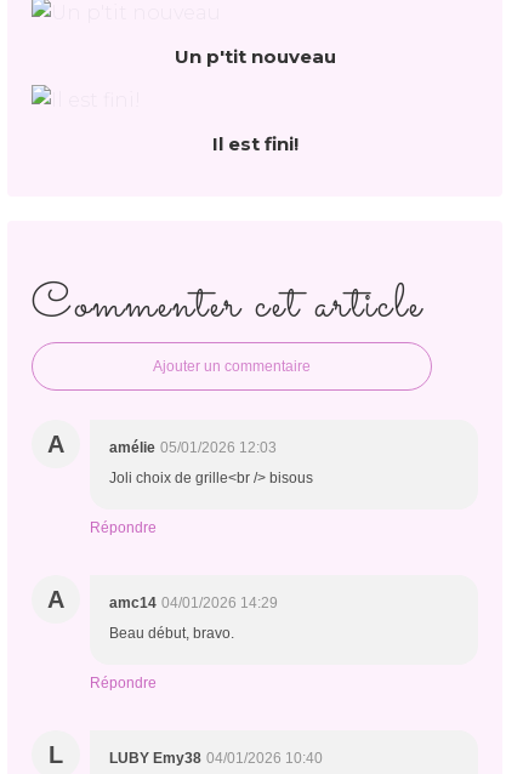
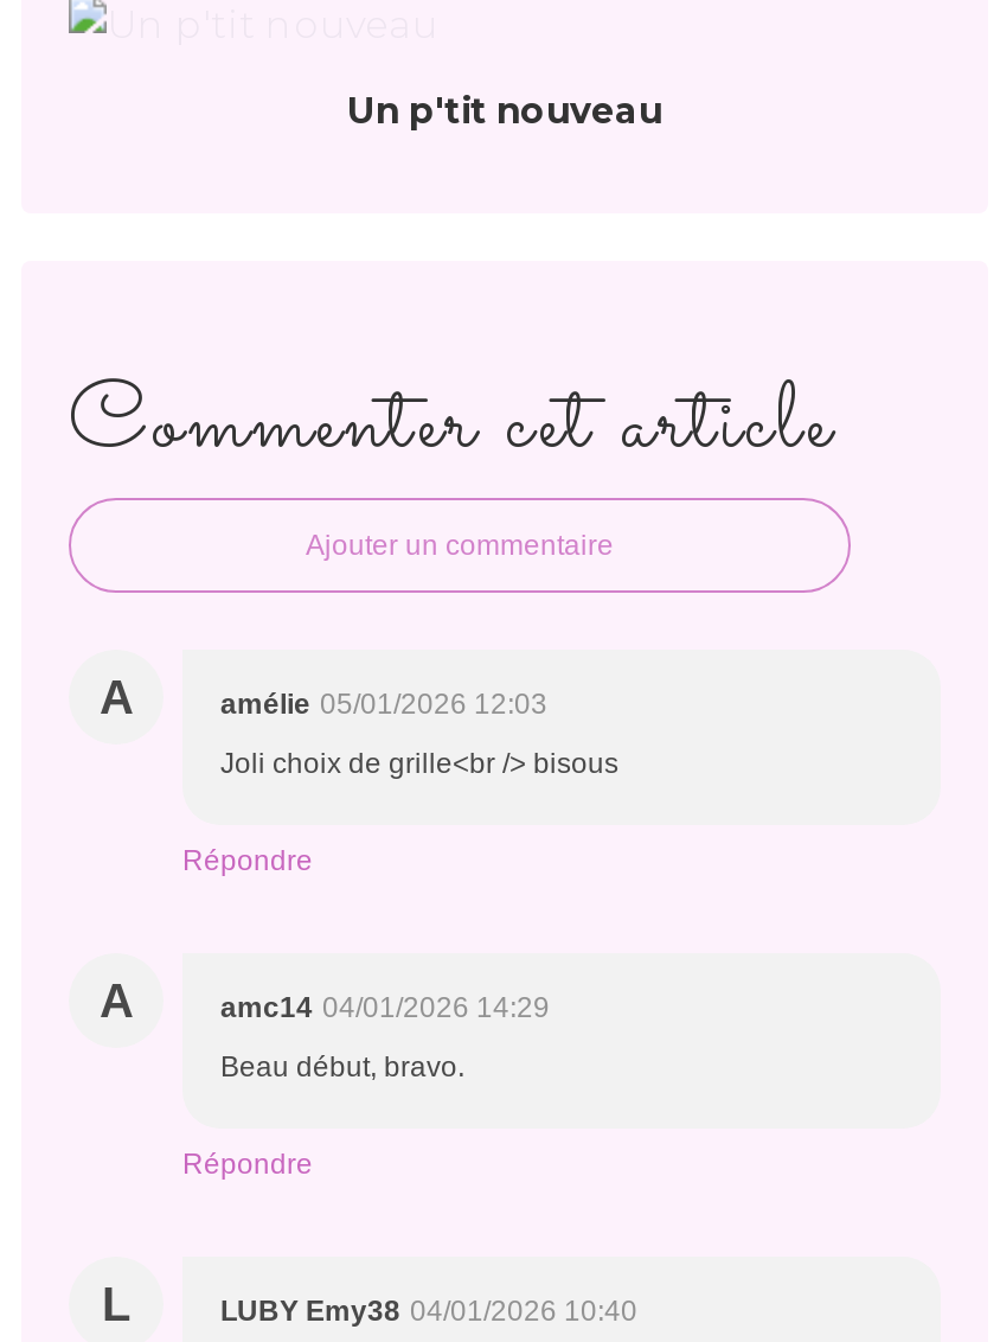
[212,132,298,155] Il est fini! -> none

